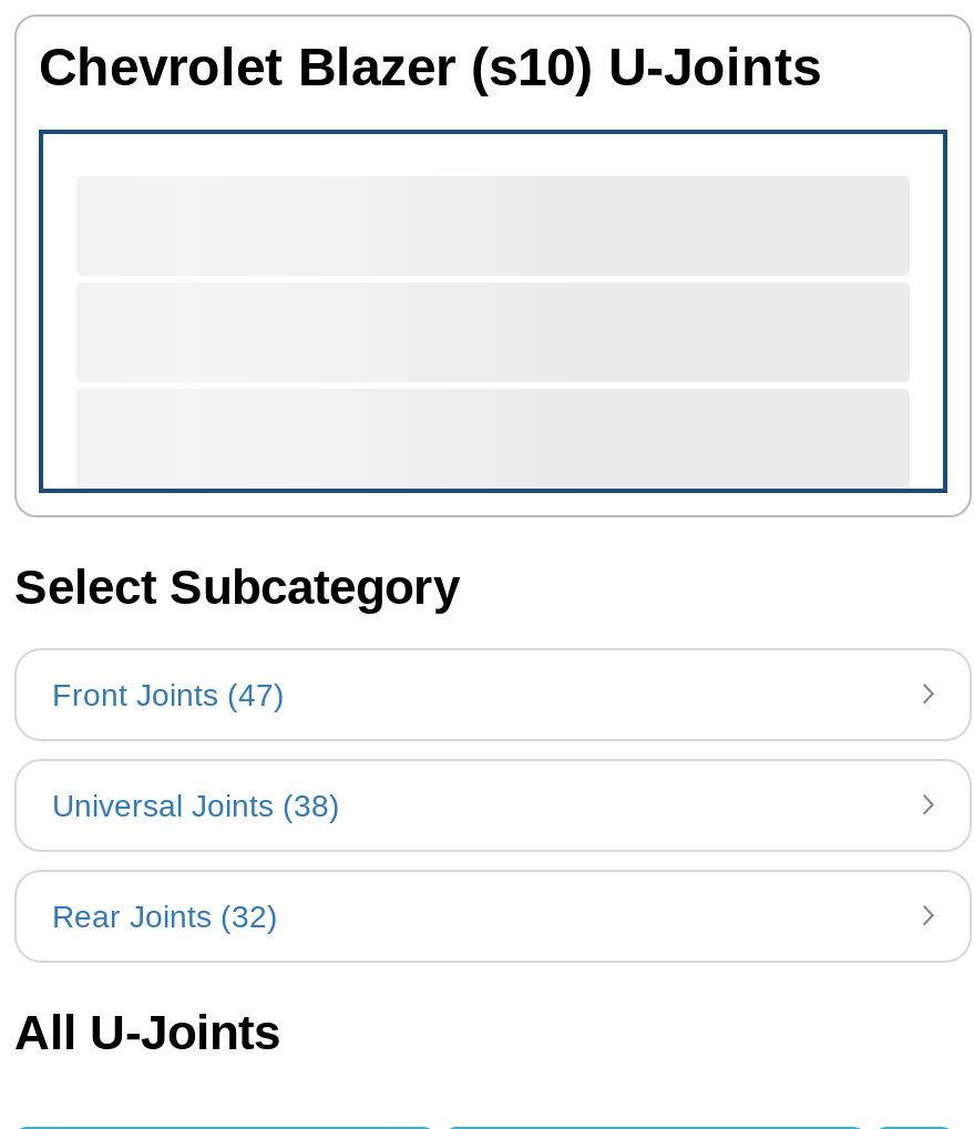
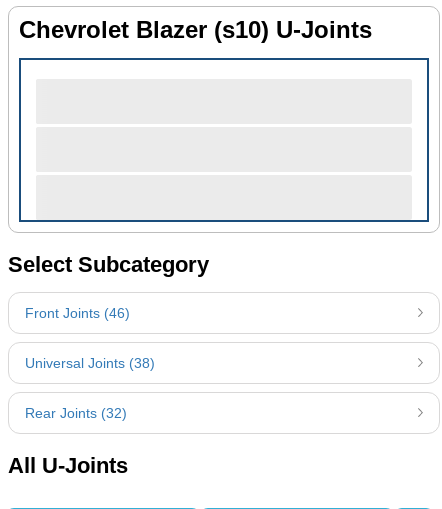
[52,677,285,712] Front Joints (47) -> [25,305,130,321] Front Joints (46)

